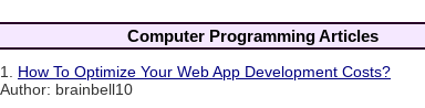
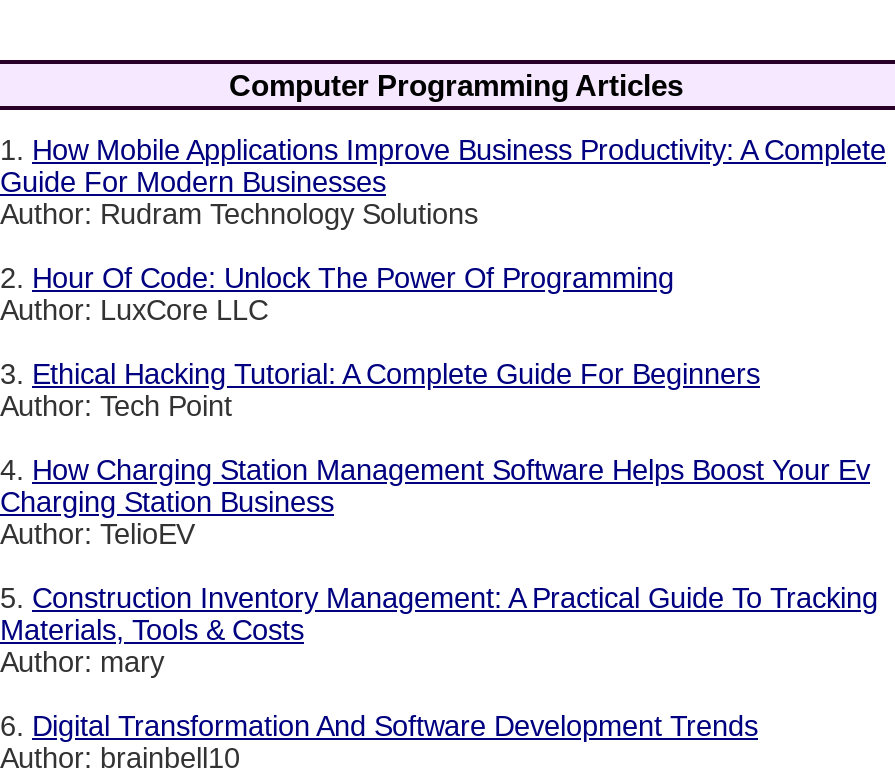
[0,63,391,80] 1. How To Optimize Your Web App Development Costs? -> [0,134,886,742] 1. How Mobile Applications Improve Business Productivity: A Complete | Guide For Modern Businesses | Author: Rudram Technology Solutions | 2. Hour Of Code: Unlock The Power Of Programming | Author: LuxCore LLC | 3. Ethical Hacking Tutorial: A Complete Guide For Beginners | Author: Tech Point | 4. How Charging Station Management Software Helps Boost Your Ev | Charging Station Business | Author: TelioEV | 5. Construction Inventory Management: A Practical Guide To Tracking | Materials, Tools & Costs | Author: mary | 6. Digital Transformation And Software Development Trends

